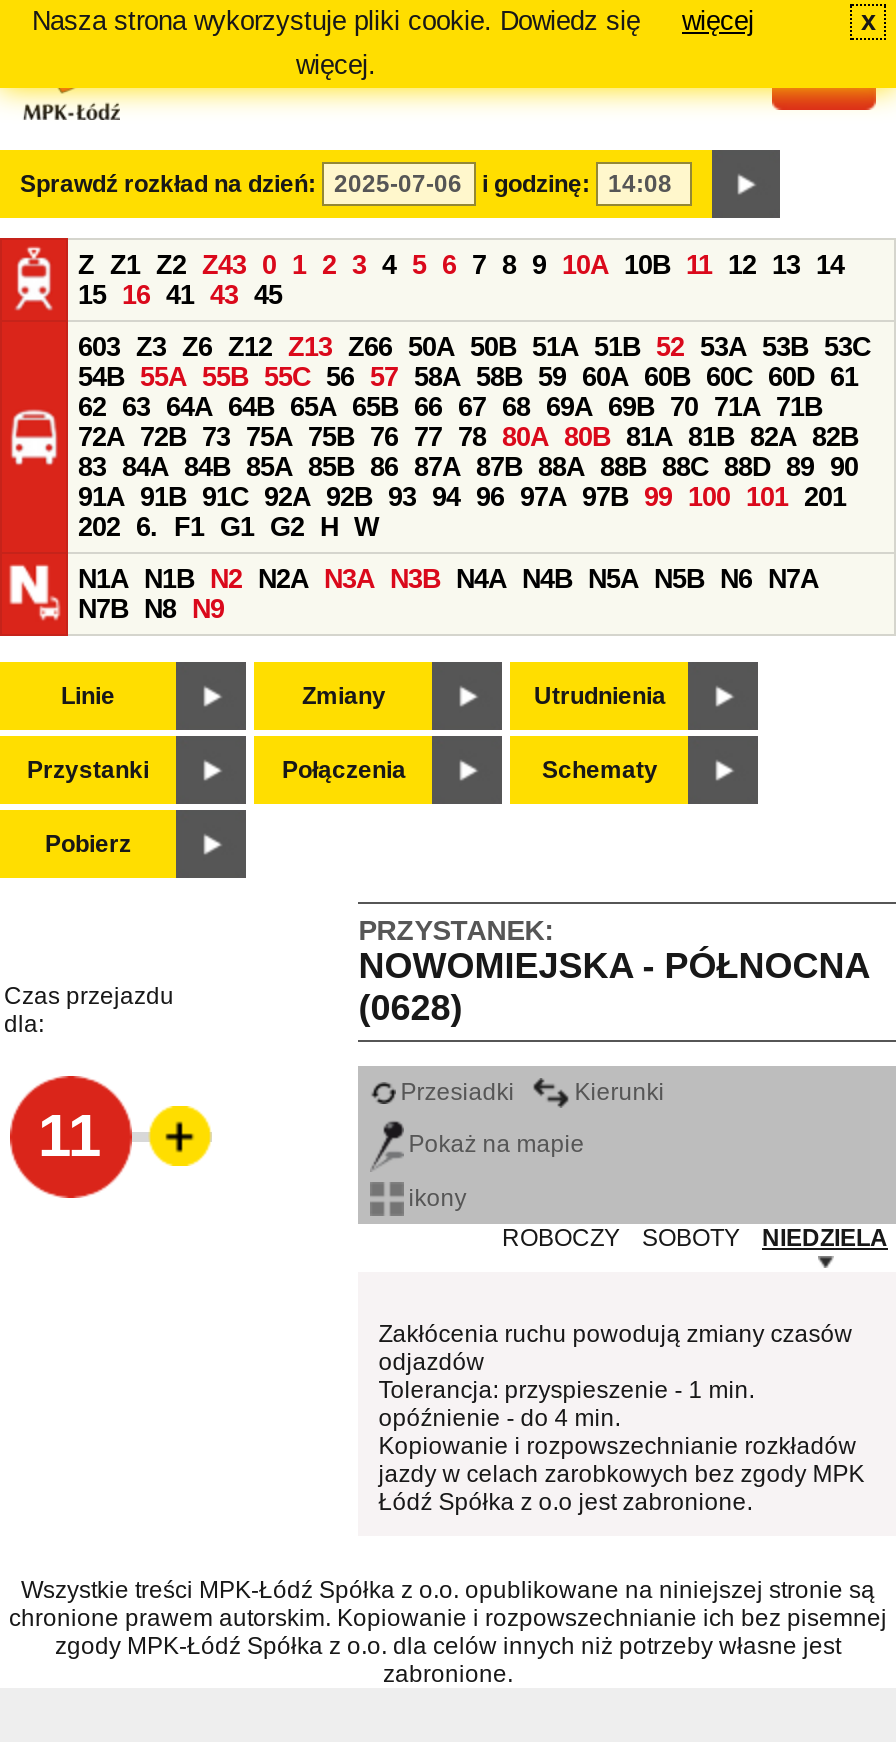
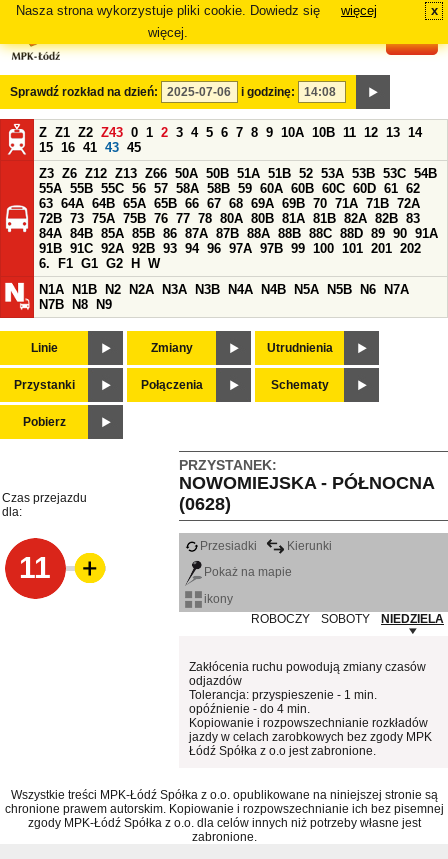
[78,332,870,542] 603 Z3 Z6 Z12 Z13 Z66 50A 50B 51A 51B 52 53A 53B 53C | 54B 55A 55B 55C 56 57 58A 58B 59 60A 60B 60C 60D 61 | 62 63 64A 64B 65A 65B 66 67 68 69A 69B 70 71A 71B | 72A 72B 73 75A 75B 76 77 78 80A 80B 81A 81B 82A 82B | 83 84A 84B 85A 85B 86 87A 87B 88A 88B 88C 88D 89 90 | 91A 91B 91C 92A 92B 93 94 96 97A 97B 99 100 101 201 | 202 6. F1 G1 G2 H W -> [39,166,438,271] Z3 Z6 Z12 Z13 Z66 50A 50B 51A 51B 52 53A 53B 53C 54B | 55A 55B 55C 56 57 58A 58B 59 60A 60B 60C 60D 61 62 | 63 64A 64B 65A 65B 66 67 68 69A 69B 70 71A 71B 72A | 72B 73 75A 75B 76 77 78 80A 80B 81A 81B 82A 82B 83 | 84A 84B 85A 85B 86 87A 87B 88A 88B 88C 88D 89 90 91A | 91B 91C 92A 92B 93 94 96 97A 97B 99 100 101 201 202 | 6. F1 G1 G2 H W

